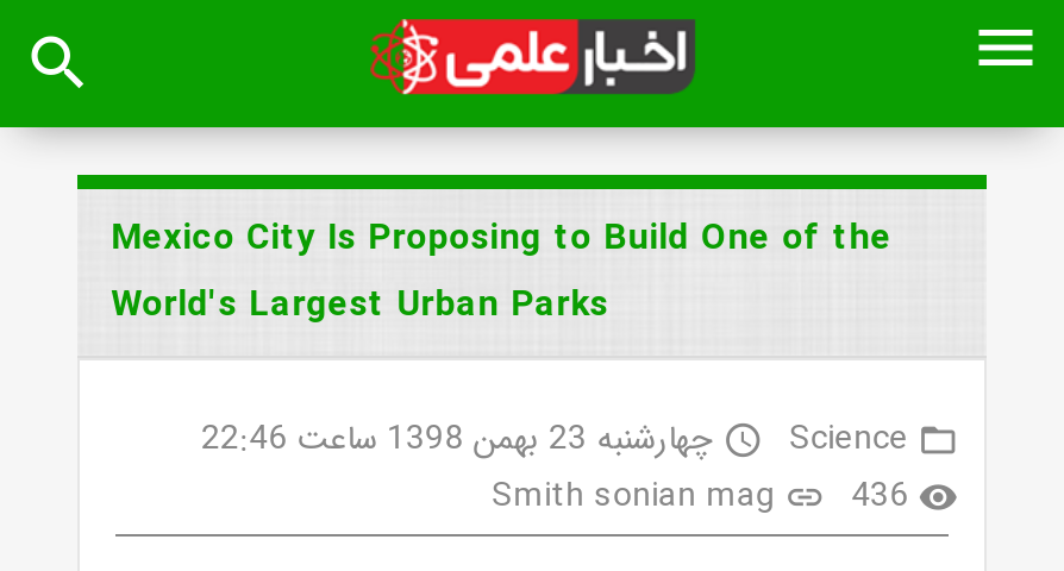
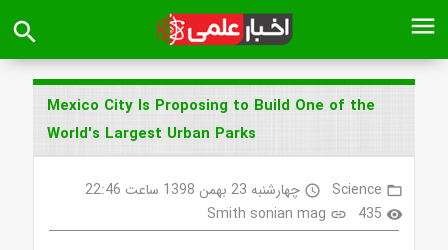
[851,470,908,522] 436 -> [358,203,382,225] 435

